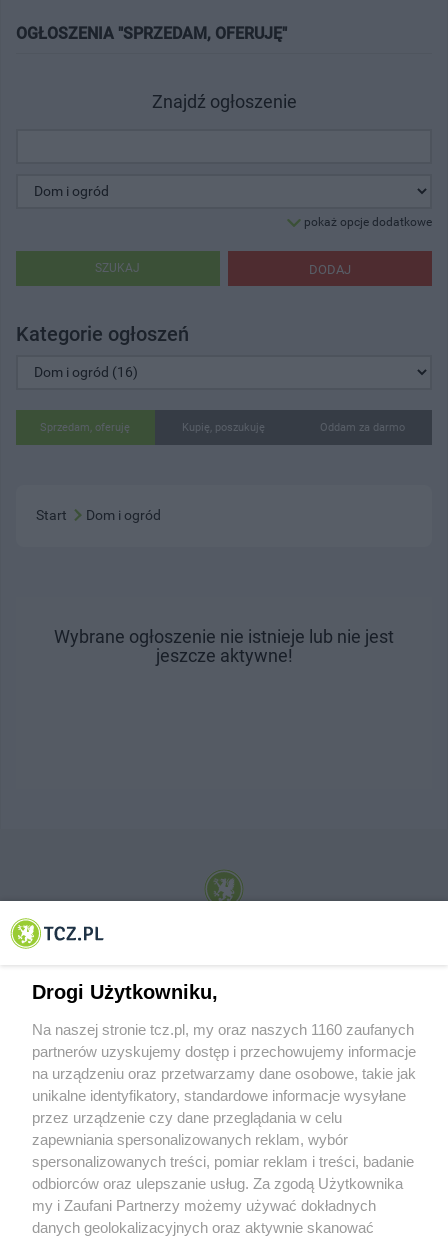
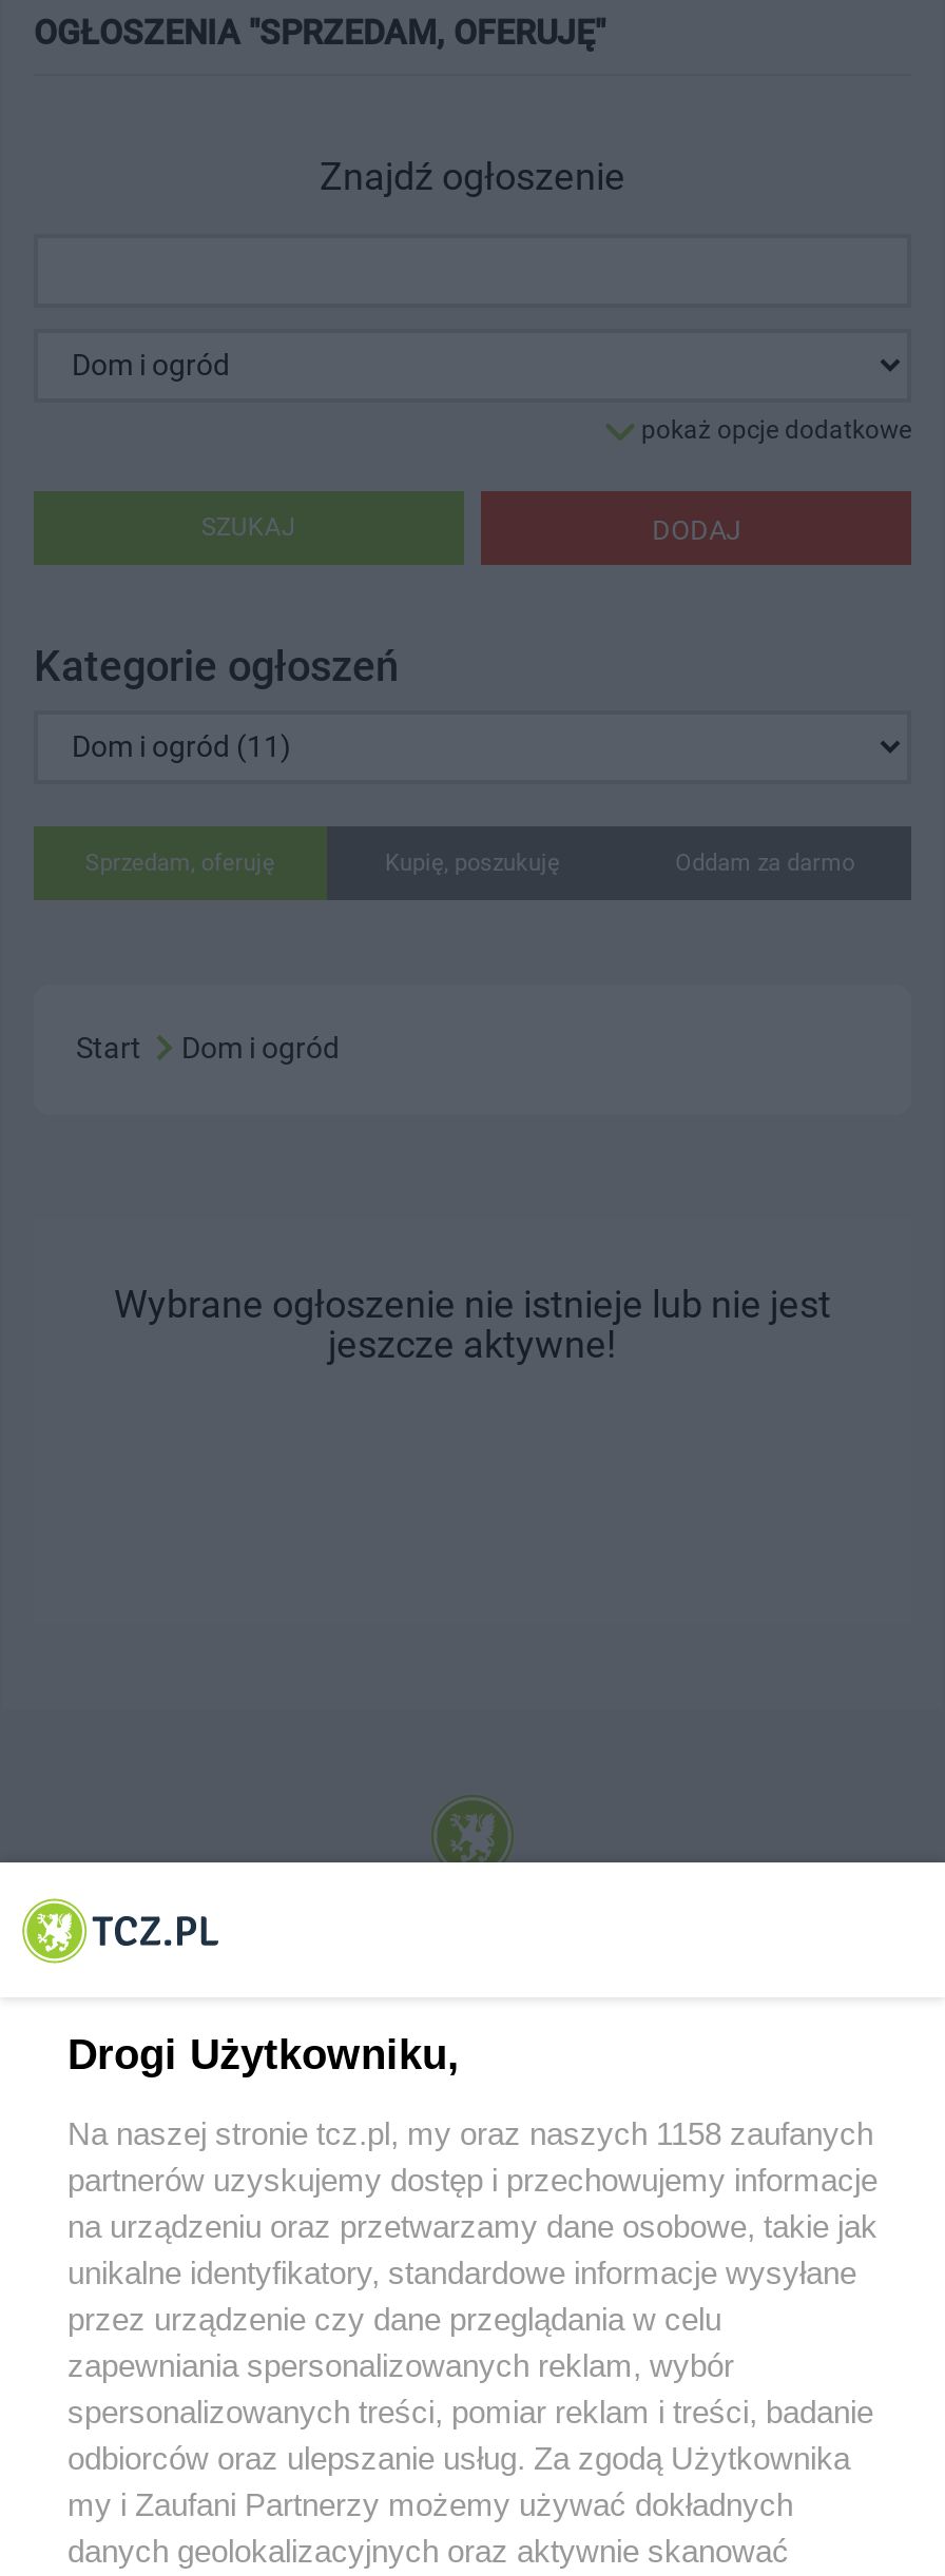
[32,1021,414,1038] Na naszej stronie tcz.pl, my oraz naszych 1160 zaufanych -> [67,2114,873,2150] Na naszej stronie tcz.pl, my oraz naszych 1158 zaufanych

